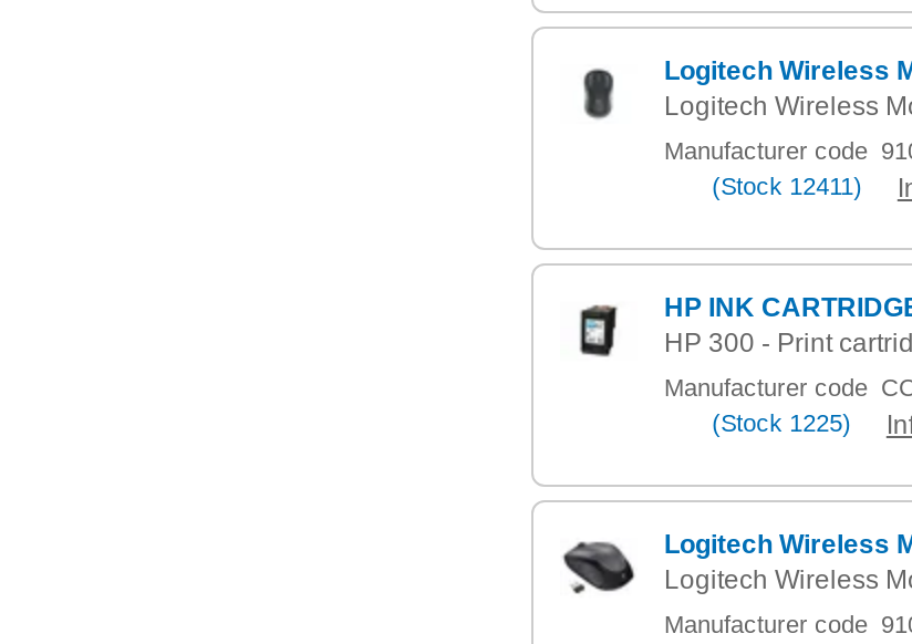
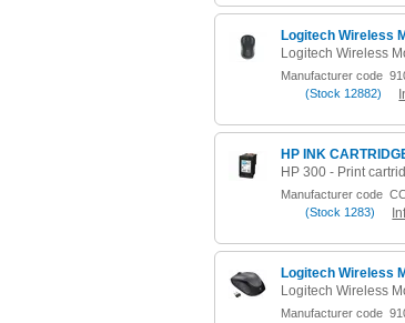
[712,173,862,199] (Stock 12411) -> [305,87,381,100] (Stock 12882)
[712,409,851,436] (Stock 1225) -> [305,205,375,219] (Stock 1283)

